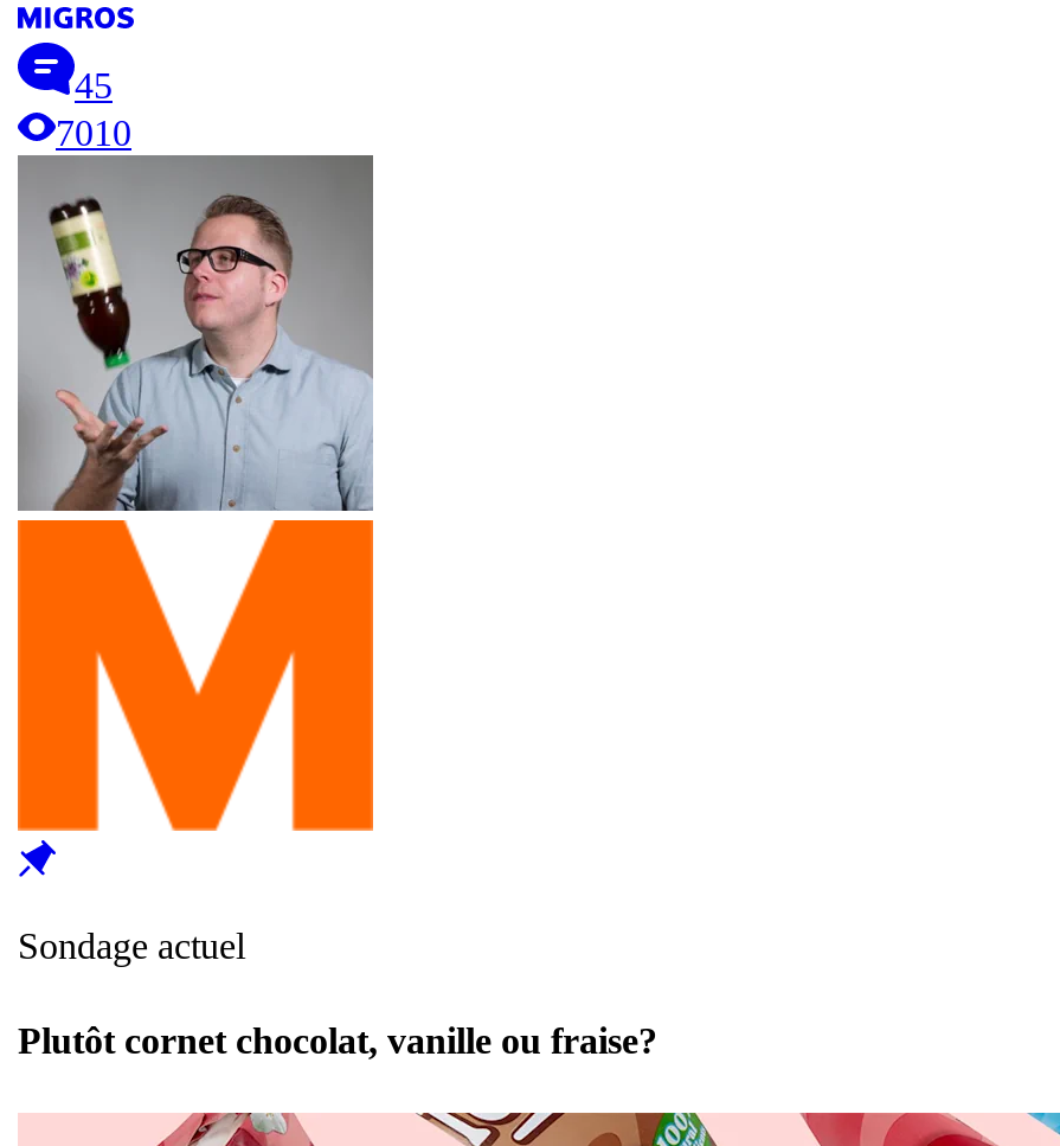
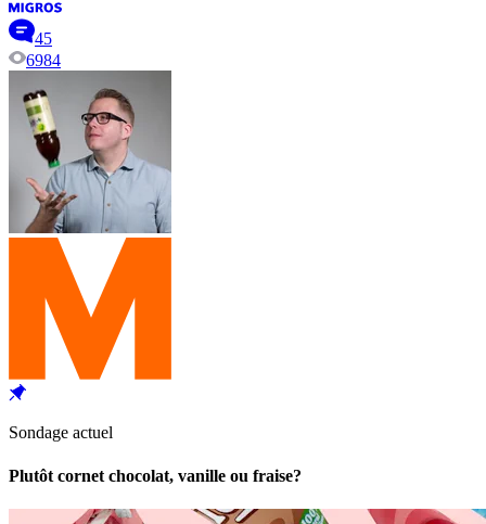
[56,114,131,154] 7010 -> [26,51,61,70] 6984

